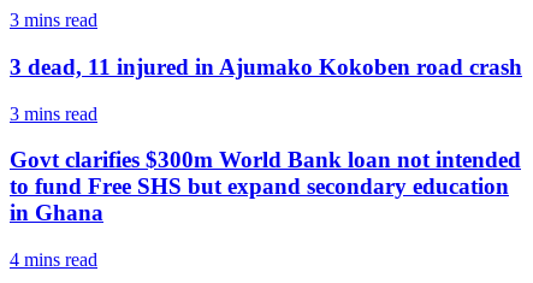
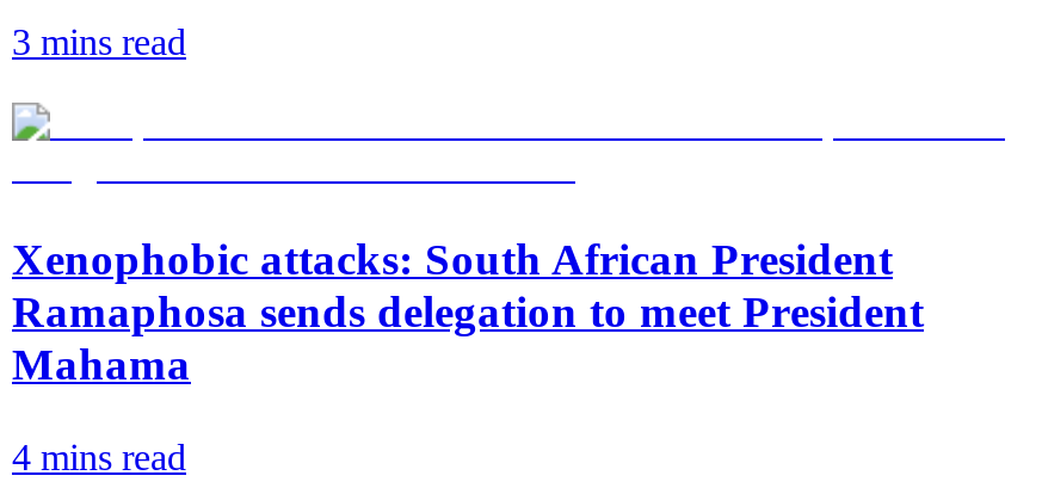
[10,54,522,226] 3 dead, 11 injured in Ajumako Kokoben road crash | 3 mins read | Govt clarifies $300m World Bank loan not intended | to fund Free SHS but expand secondary education | in Ghana -> [12,234,924,389] Xenophobic attacks: South African President | Ramaphosa sends delegation to meet President | Mahama

